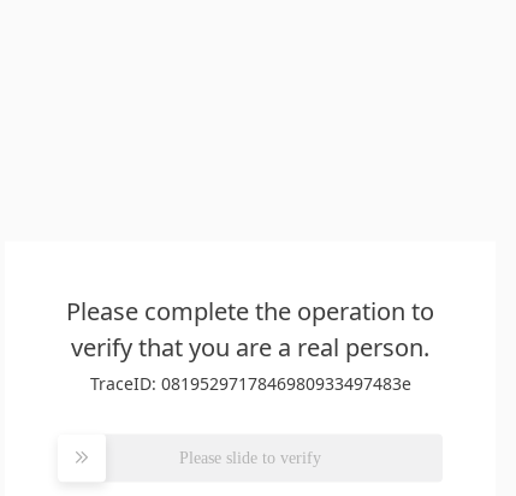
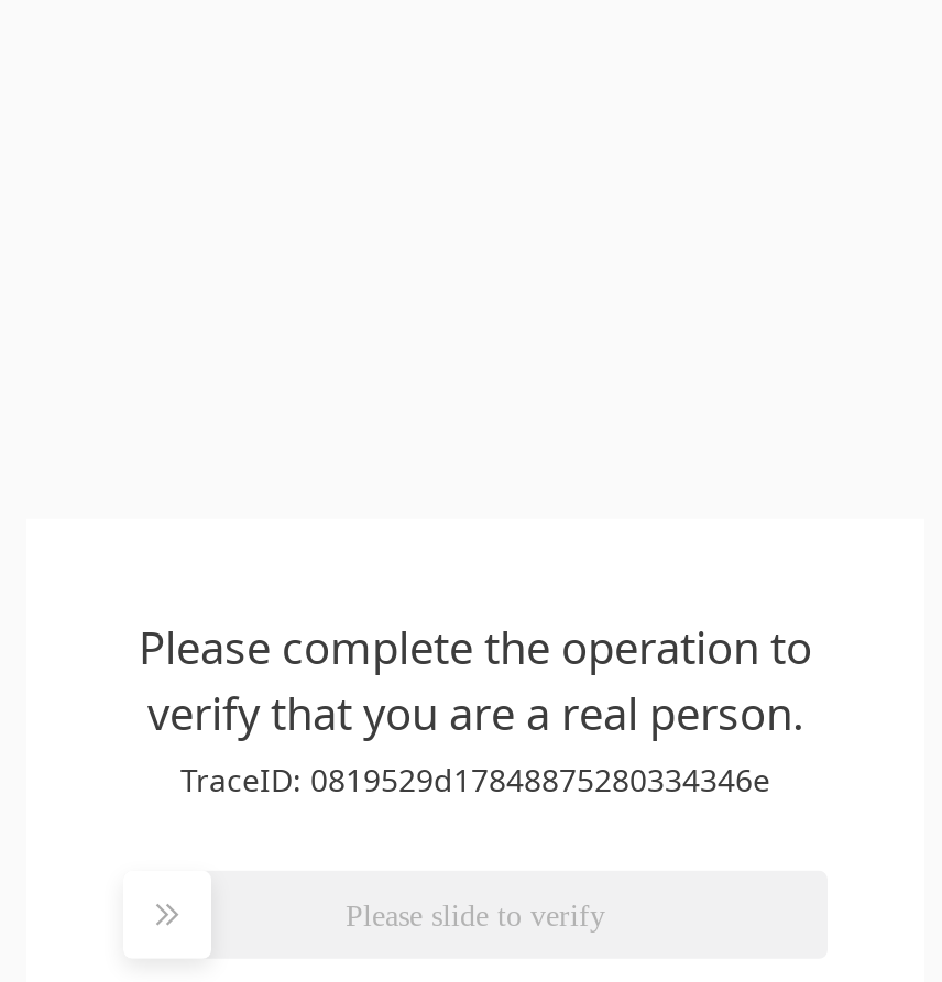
[90,373,411,396] TraceID: 0819529717846980933497483e -> [180,760,770,801] TraceID: 0819529d17848875280334346e

